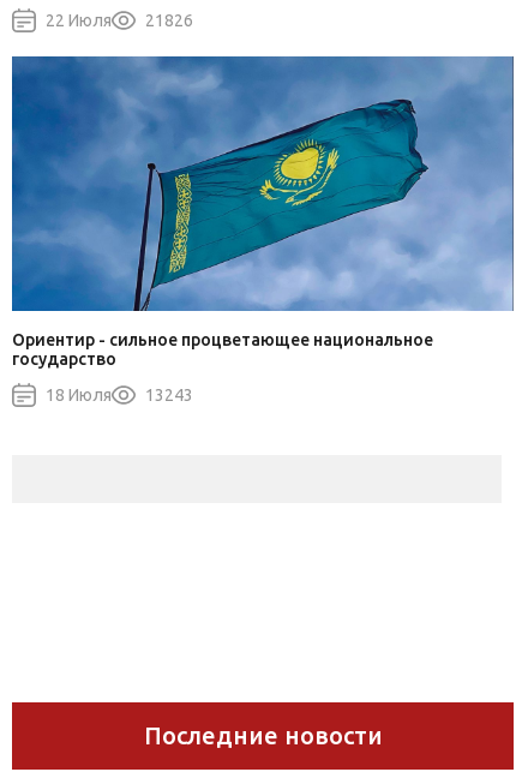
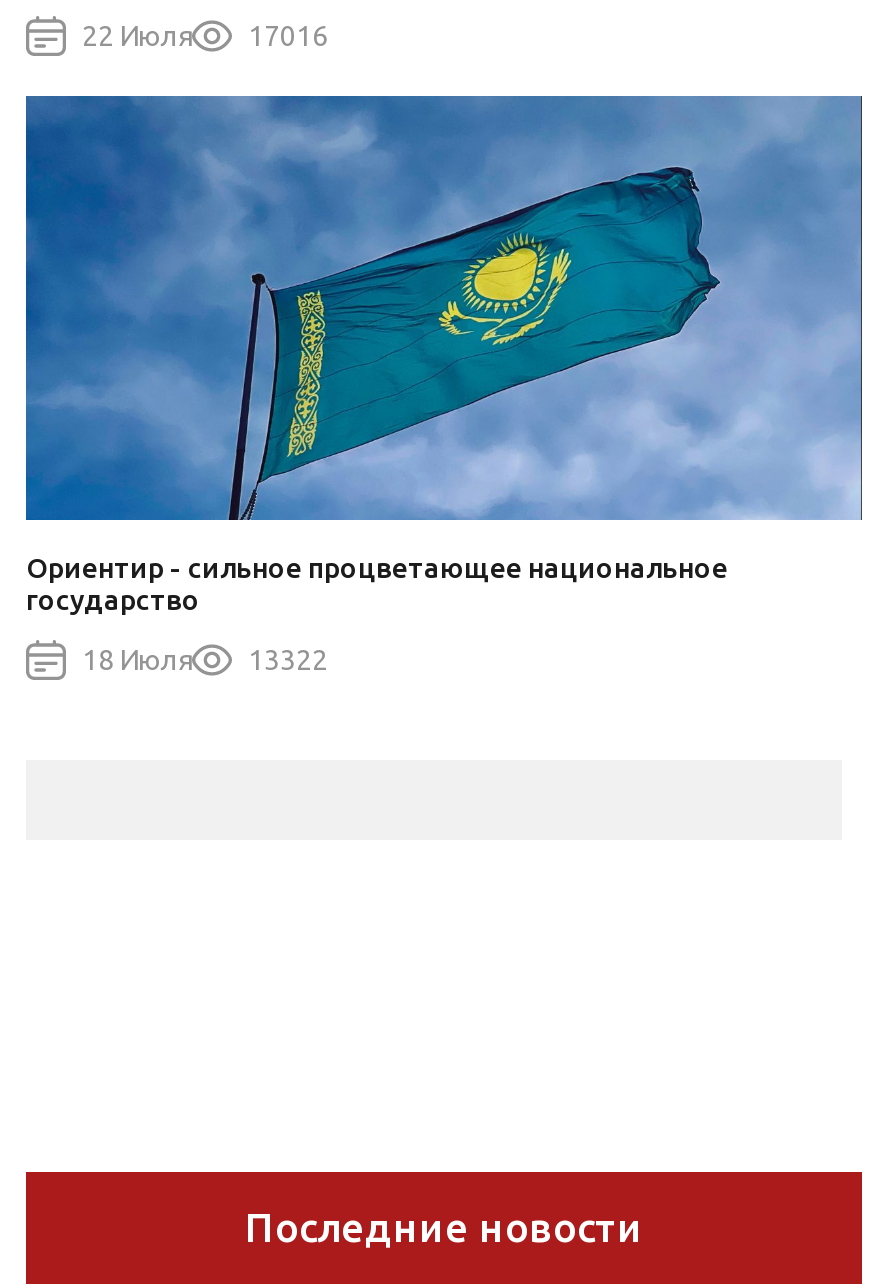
[46,11,193,31] 22 Июля 21826 -> [82,21,328,53] 22 Июля 17016
[46,386,193,405] 18 Июля 13243 -> [82,645,328,677] 18 Июля 13322

